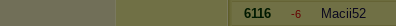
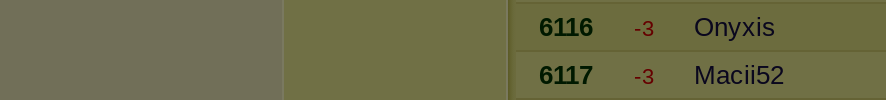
[291,8,301,20] -6 -> [539,12,776,90] -3 | Onyxis | 6117 | -3

